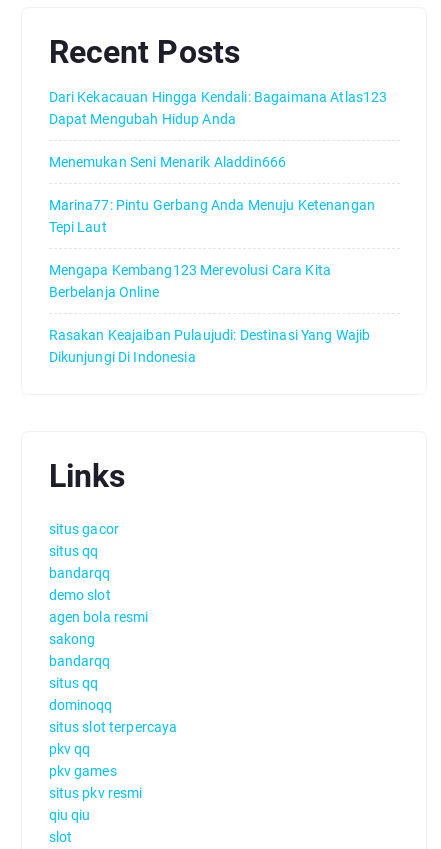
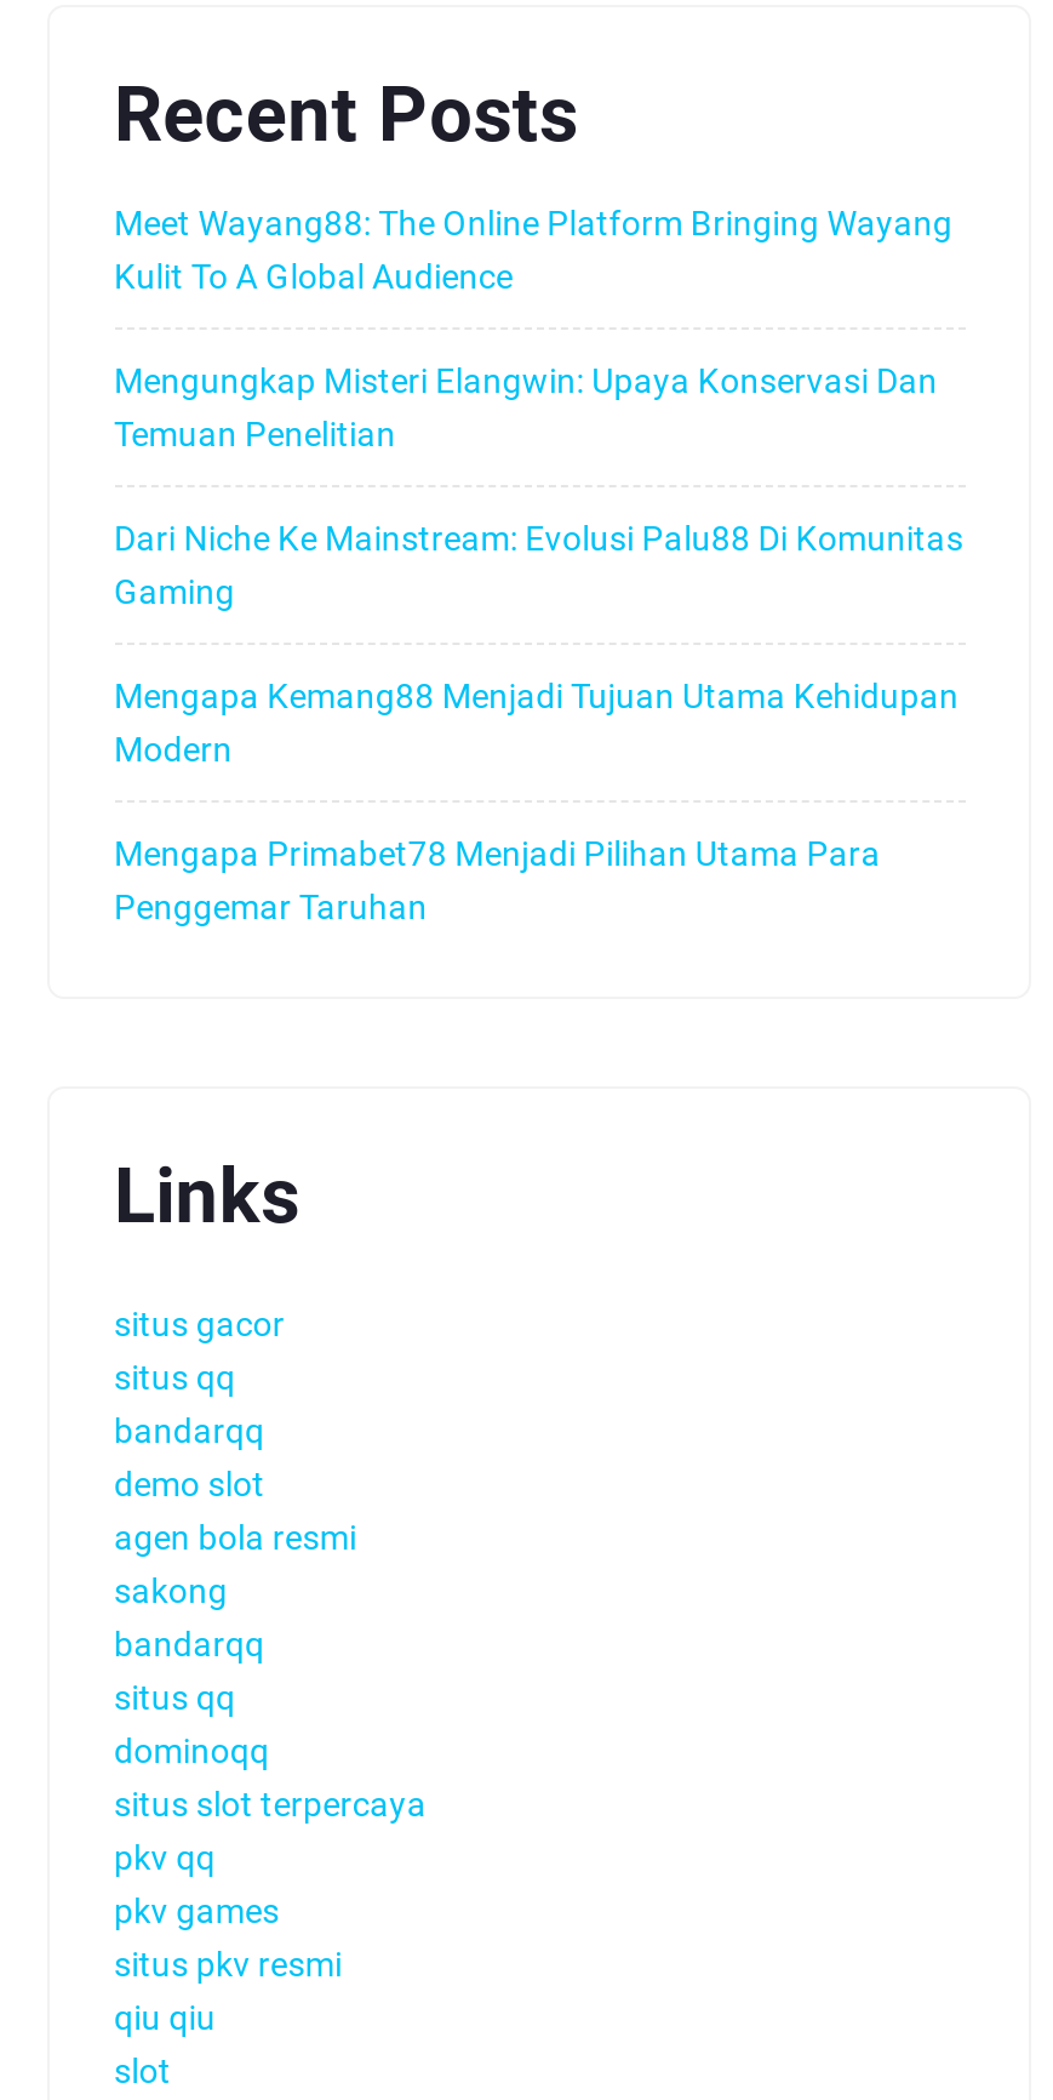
[48,89,387,127] Dari Kekacauan Hingga Kendali: Bagaimana Atlas123 | Dapat Mengubah Hidup Anda -> [114,204,952,296] Meet Wayang88: The Online Platform Bringing Wayang | Kulit To A Global Audience
[48,154,286,170] Menemukan Seni Menarik Aladdin666 -> [114,361,938,453] Mengungkap Misteri Elangwin: Upaya Konservasi Dan | Temuan Penelitian
[48,197,375,235] Marina77: Pintu Gerbang Anda Menuju Ketenangan | Tepi Laut -> [114,519,963,611] Dari Niche Ke Mainstream: Evolusi Palu88 Di Komunitas | Gaming
[48,262,331,300] Mengapa Kembang123 Merevolusi Cara Kita | Berbelanja Online -> [114,677,959,769] Mengapa Kemang88 Menjadi Tujuan Utama Kehidupan | Modern
[48,327,370,365] Rasakan Keajaiban Pulaujudi: Destinasi Yang Wajib | Dikunjungi Di Indonesia -> [114,834,880,926] Mengapa Primabet78 Menjadi Pilihan Utama Para | Penggemar Taruhan

